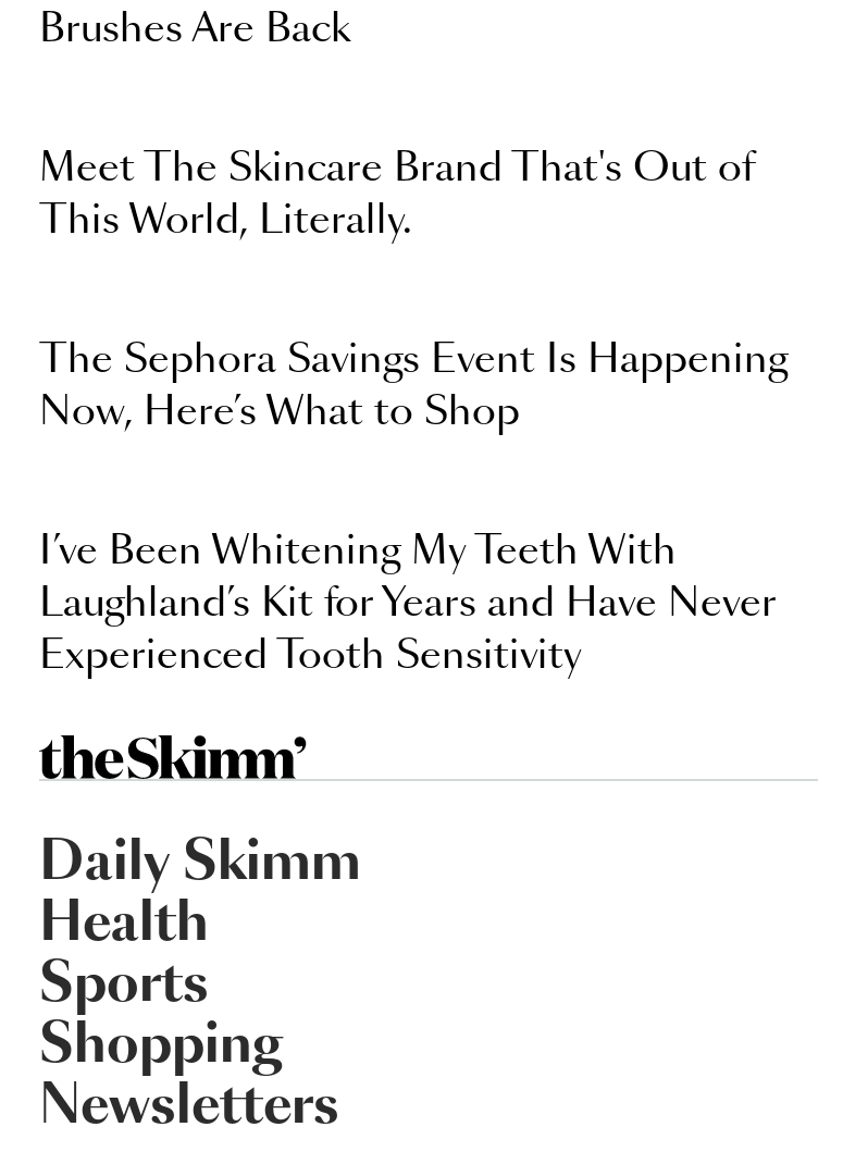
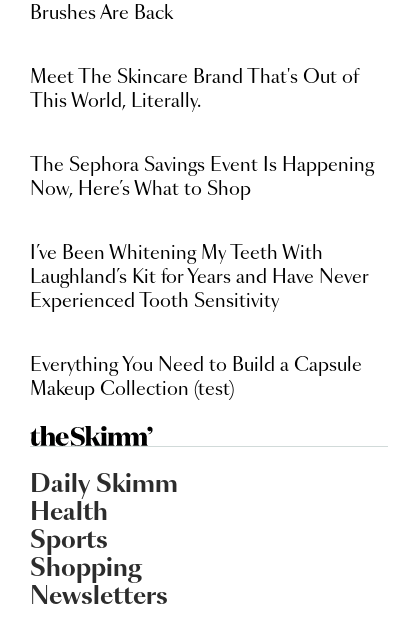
none -> [30,357,362,399] Everything You Need to Build a Capsule | Makeup Collection (test)

